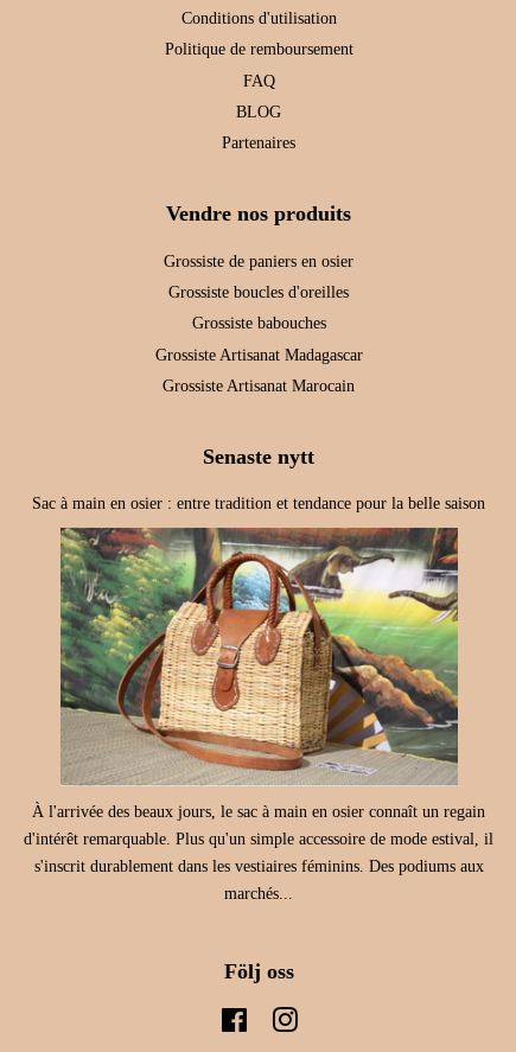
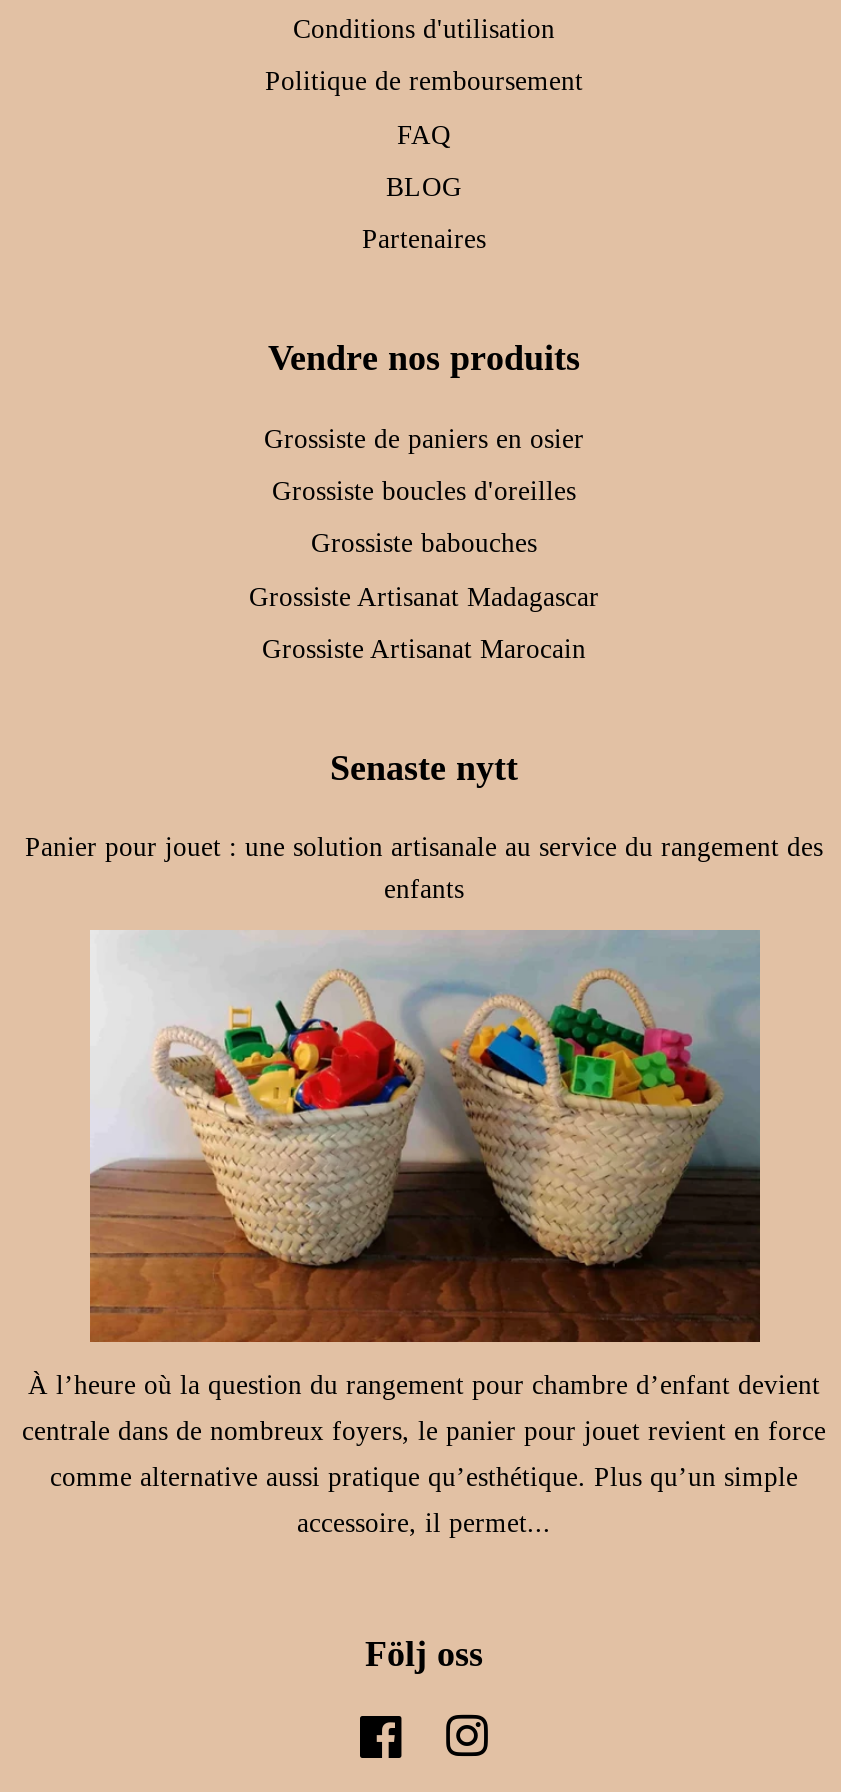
[32,494,485,512] Sac à main en osier : entre tradition et tendance pour la belle saison -> [25,831,823,903] Panier pour jouet : une solution artisanale au service du rangement des | enfants
[32,527,485,821] [image] | À l'arrivée des beaux jours, le sac à main en osier connaît un regain -> [28,906,820,1400] [image] | À l’heure où la question du rangement pour chambre d’enfant devient
[24,831,493,848] d'intérêt remarquable. Plus qu'un simple accessoire de mode estival, il -> [22,1416,826,1446] centrale dans de nombreux foyers, le panier pour jouet revient en force
[34,858,483,876] s'inscrit durablement dans les vestiaires féminins. Des podiums aux -> [50,1462,798,1492] comme alternative aussi pratique qu’esthétique. Plus qu’un simple
[224,885,293,903] marchés... -> [297,1508,551,1538] accessoire, il permet...

